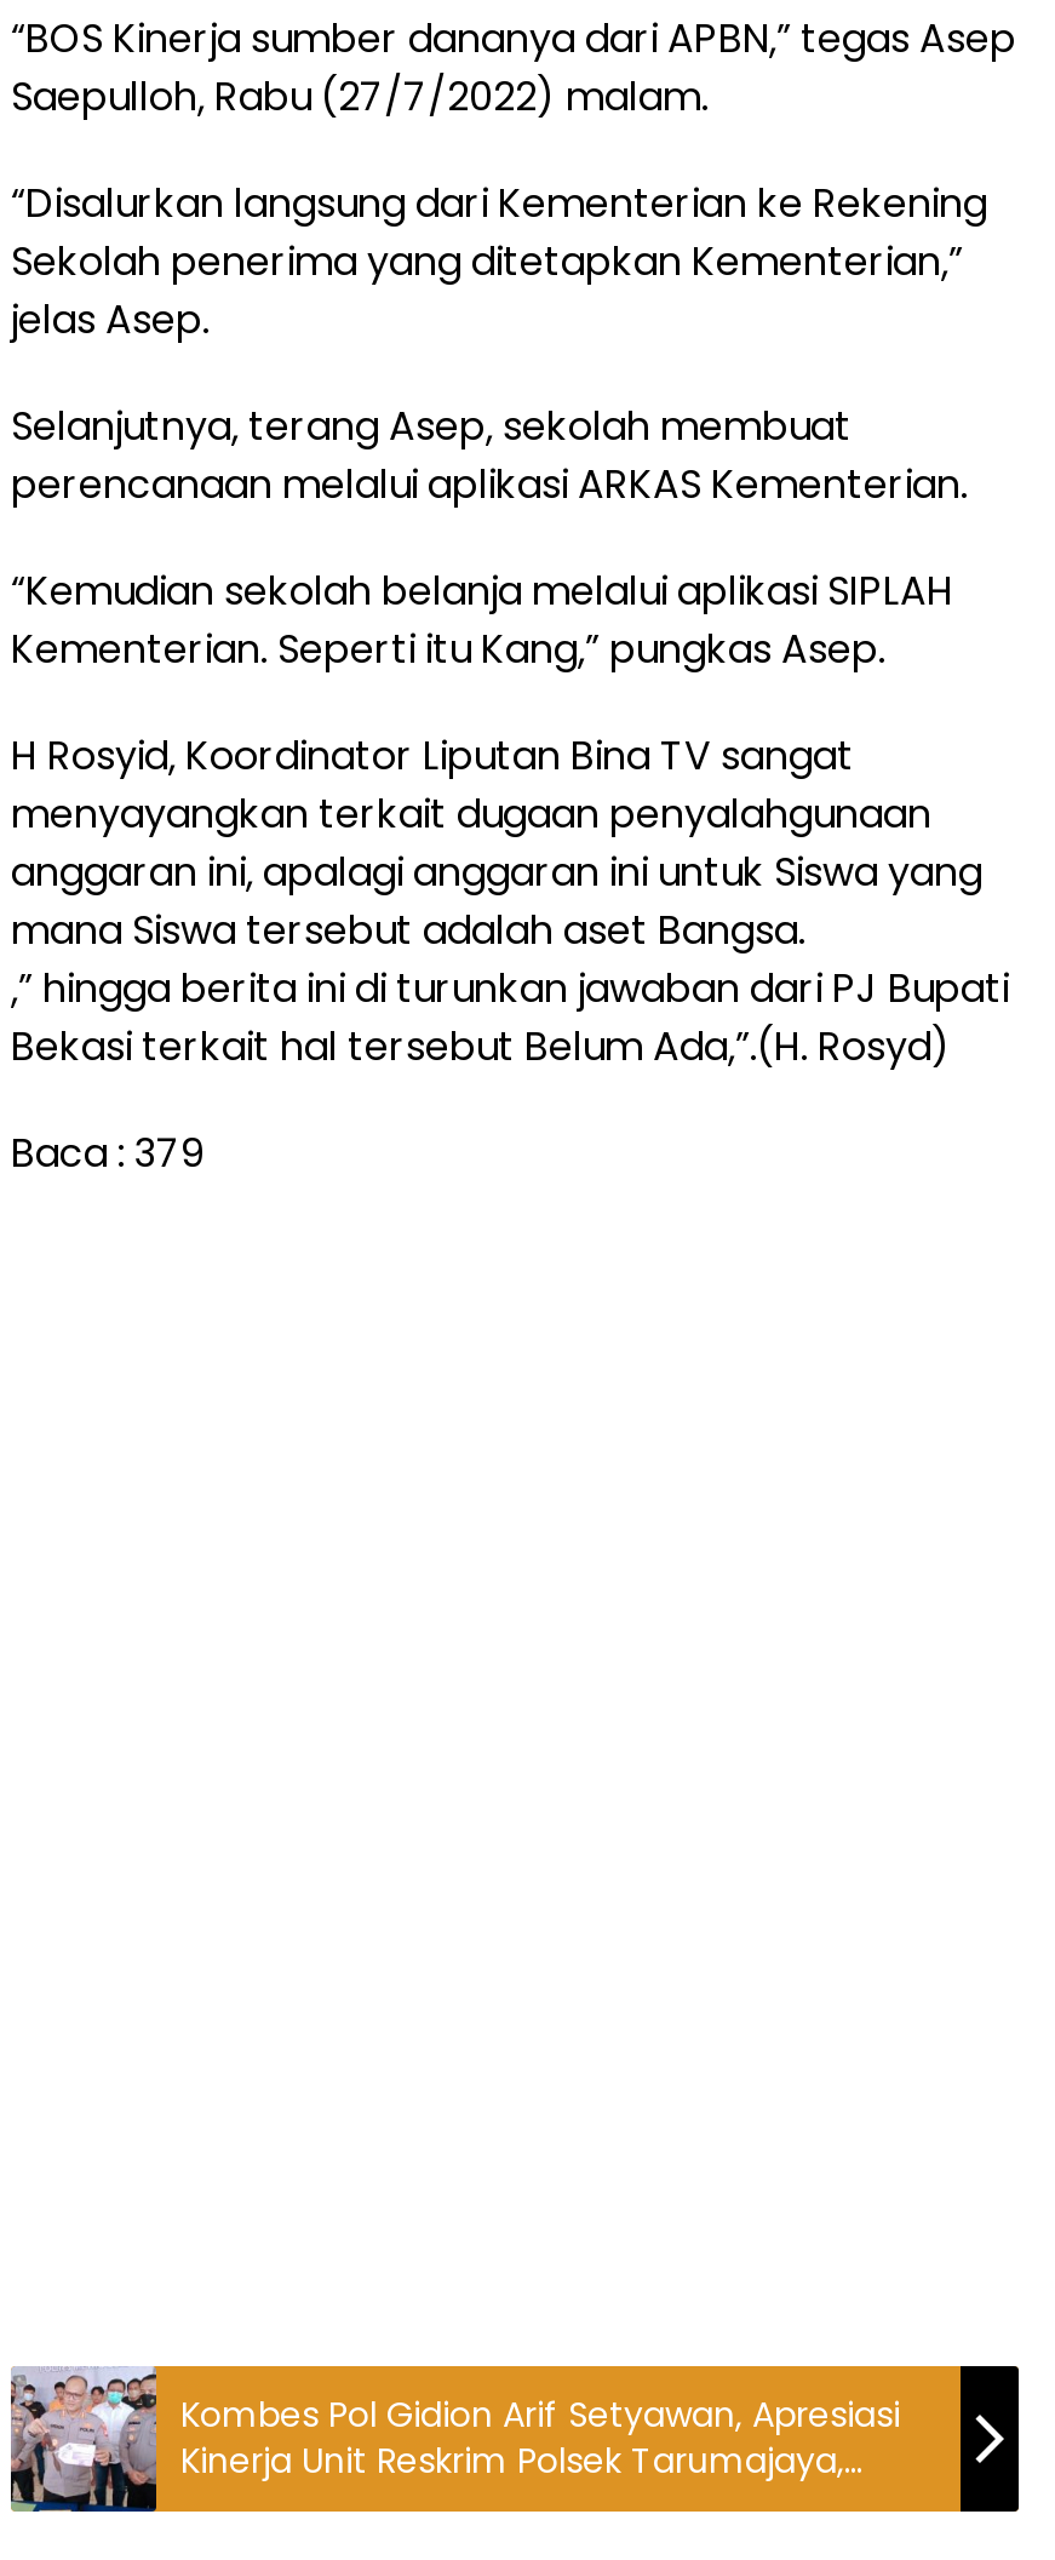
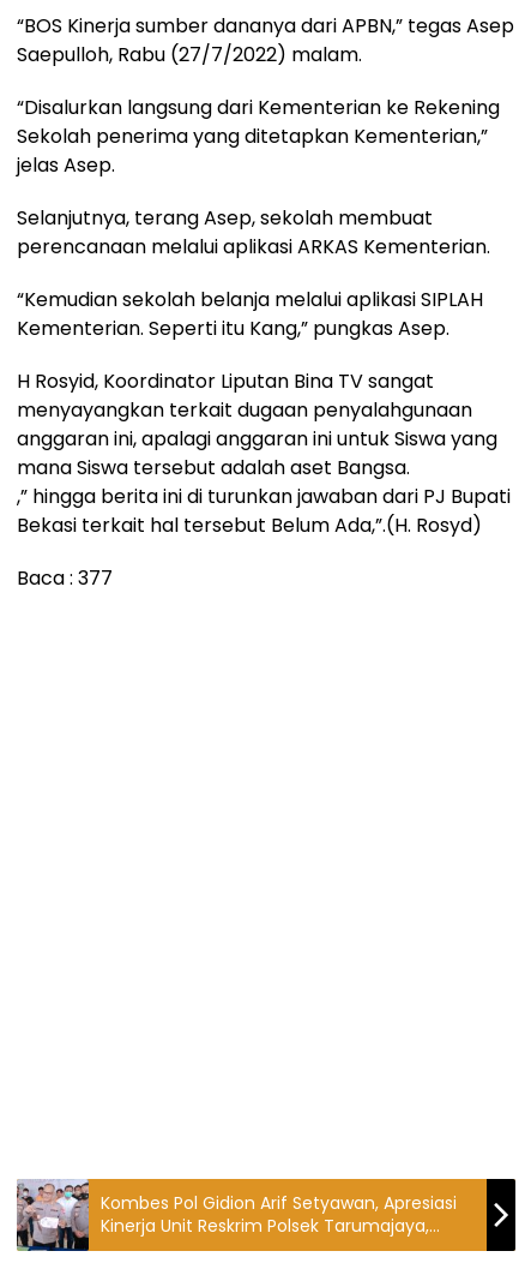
[11,1126,202,1182] Baca : 379 -> [17,565,113,592] Baca : 377

